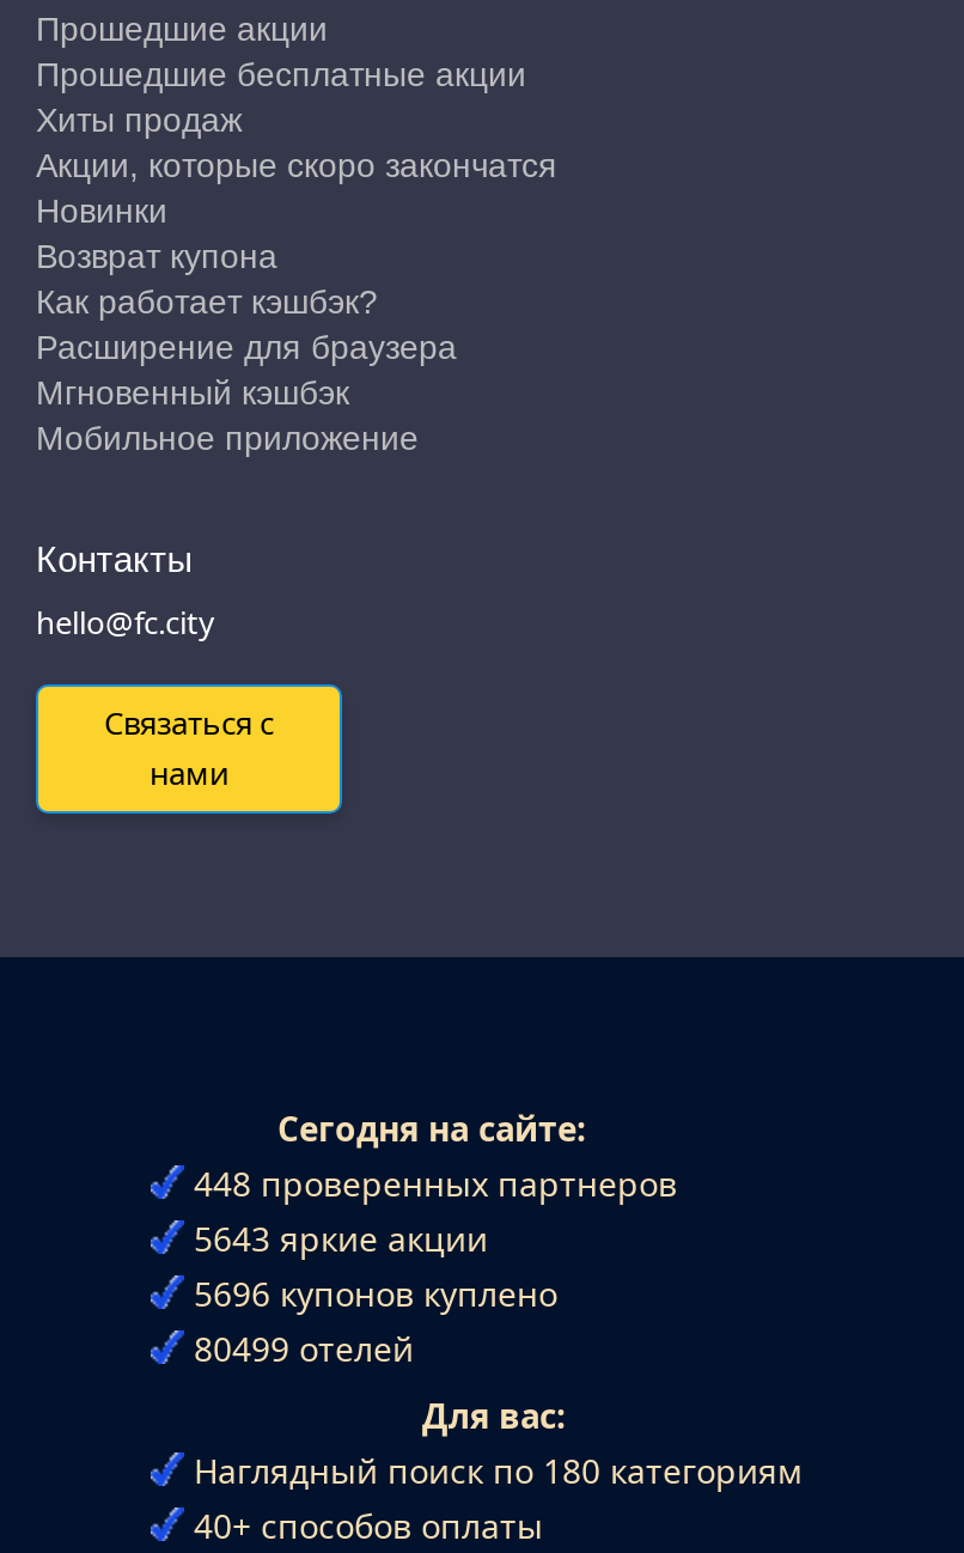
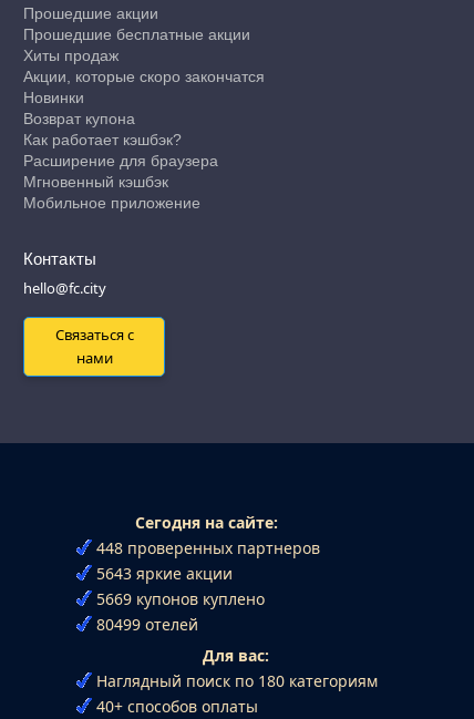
[194,1270,557,1315] 5696 купонов куплено -> [96,588,265,609] 5669 купонов куплено

